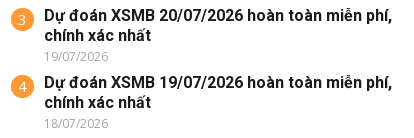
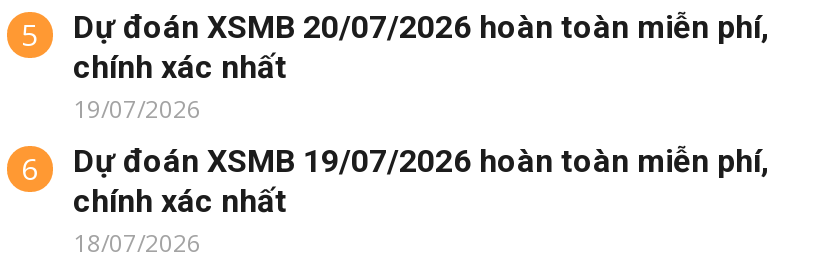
[18,6,392,29] 3 Dự đoán XSMB 20/07/2026 hoàn toàn miễn phí, -> [21,9,769,55] 5 Dự đoán XSMB 20/07/2026 hoàn toàn miễn phí,
[18,73,392,96] 4 Dự đoán XSMB 19/07/2026 hoàn toàn miễn phí, -> [21,143,769,189] 6 Dự đoán XSMB 19/07/2026 hoàn toàn miễn phí,

